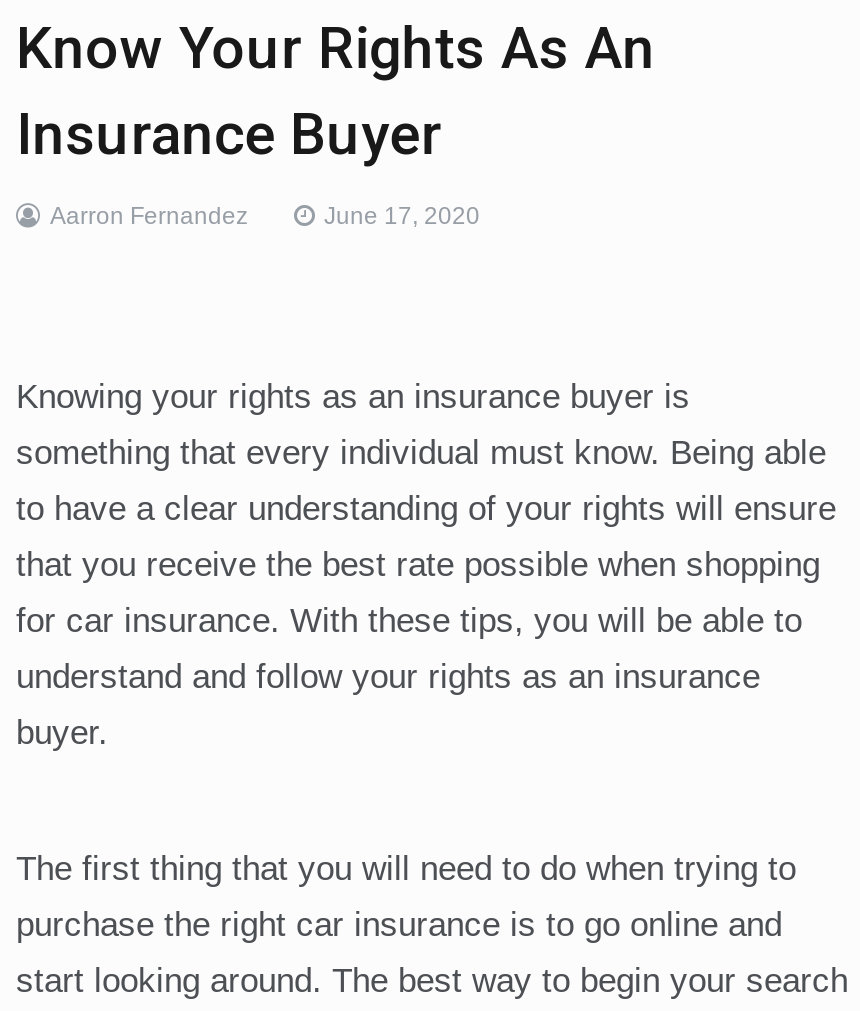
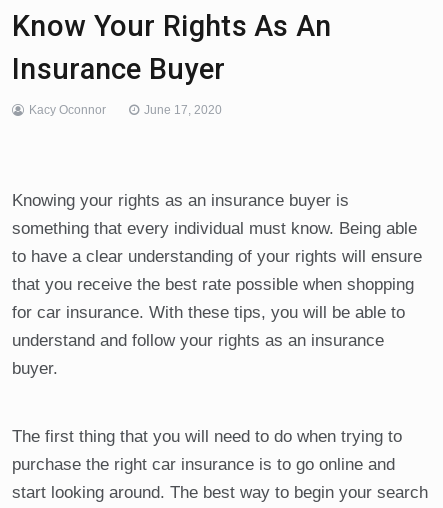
[50,202,248,230] Aarron Fernandez -> [29,103,106,117] Kacy Oconnor

